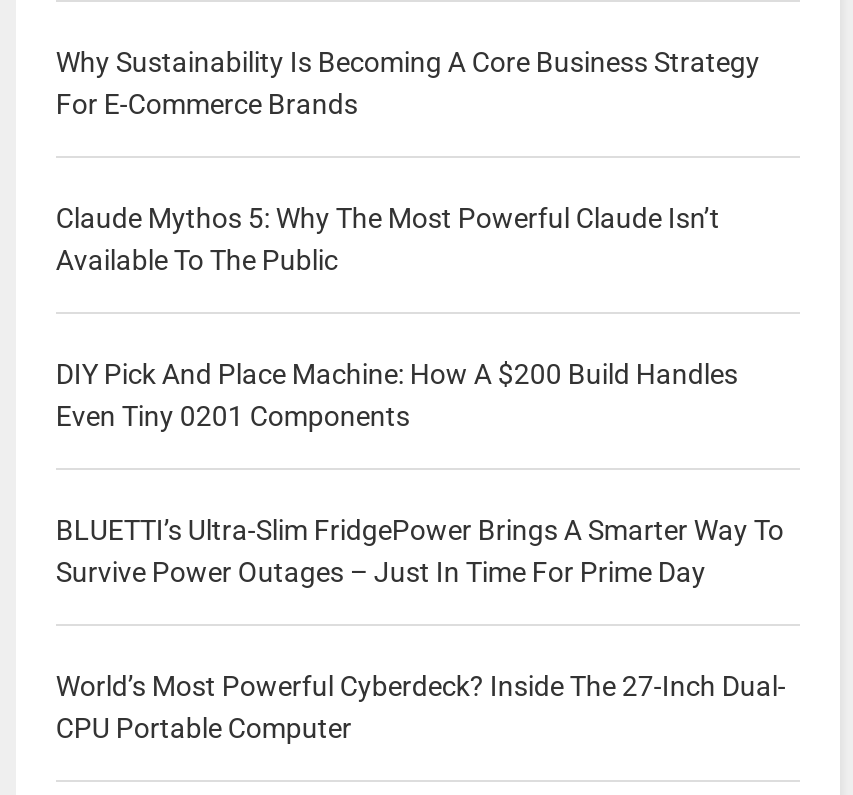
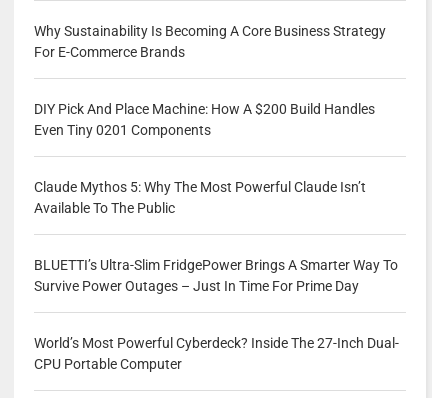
moved [56,202,720,276] -> [34,179,366,216]: Claude Mythos 5: Why The Most Powerful Claude Isn’t | Available To The Public
moved [56,358,738,432] -> [34,101,375,138]: DIY Pick And Place Machine: How A $200 Build Handles | Even Tiny 0201 Components

